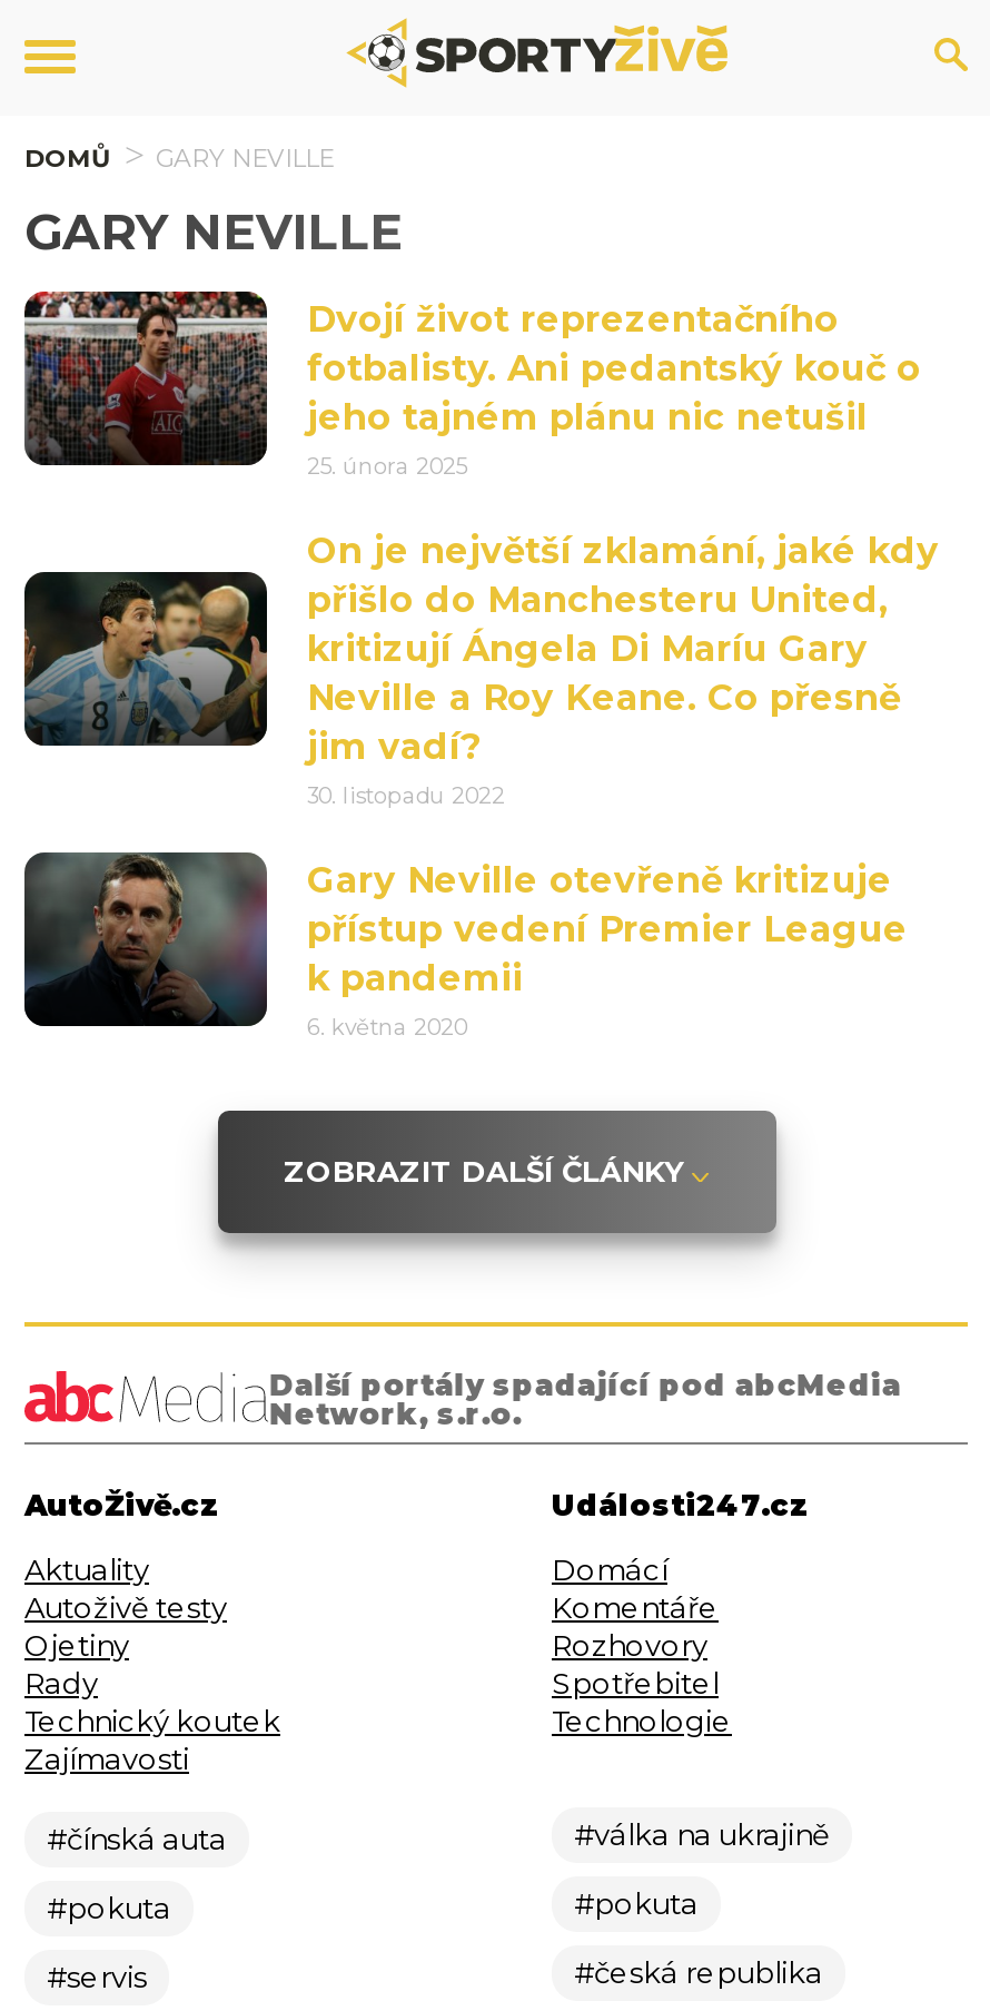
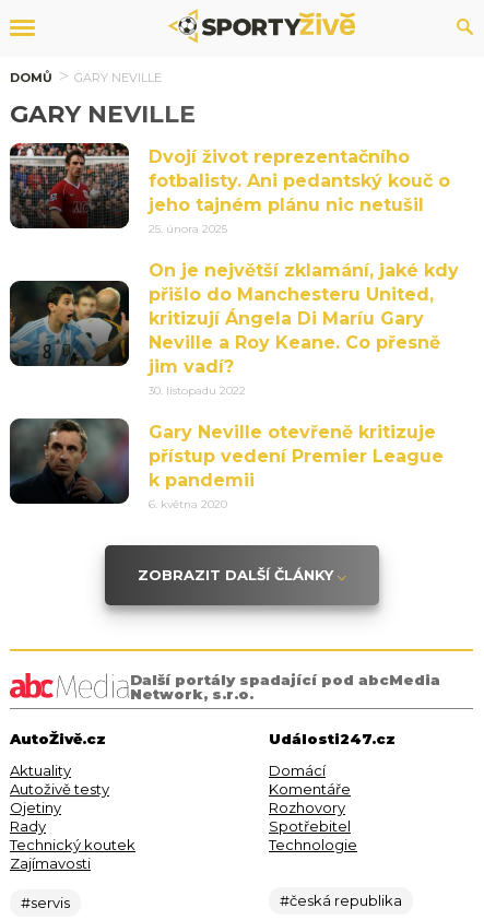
[47,1821,227,1926] #čínská auta | #pokuta -> none
[574,1817,830,1921] #válka na ukrajině | #pokuta -> none

